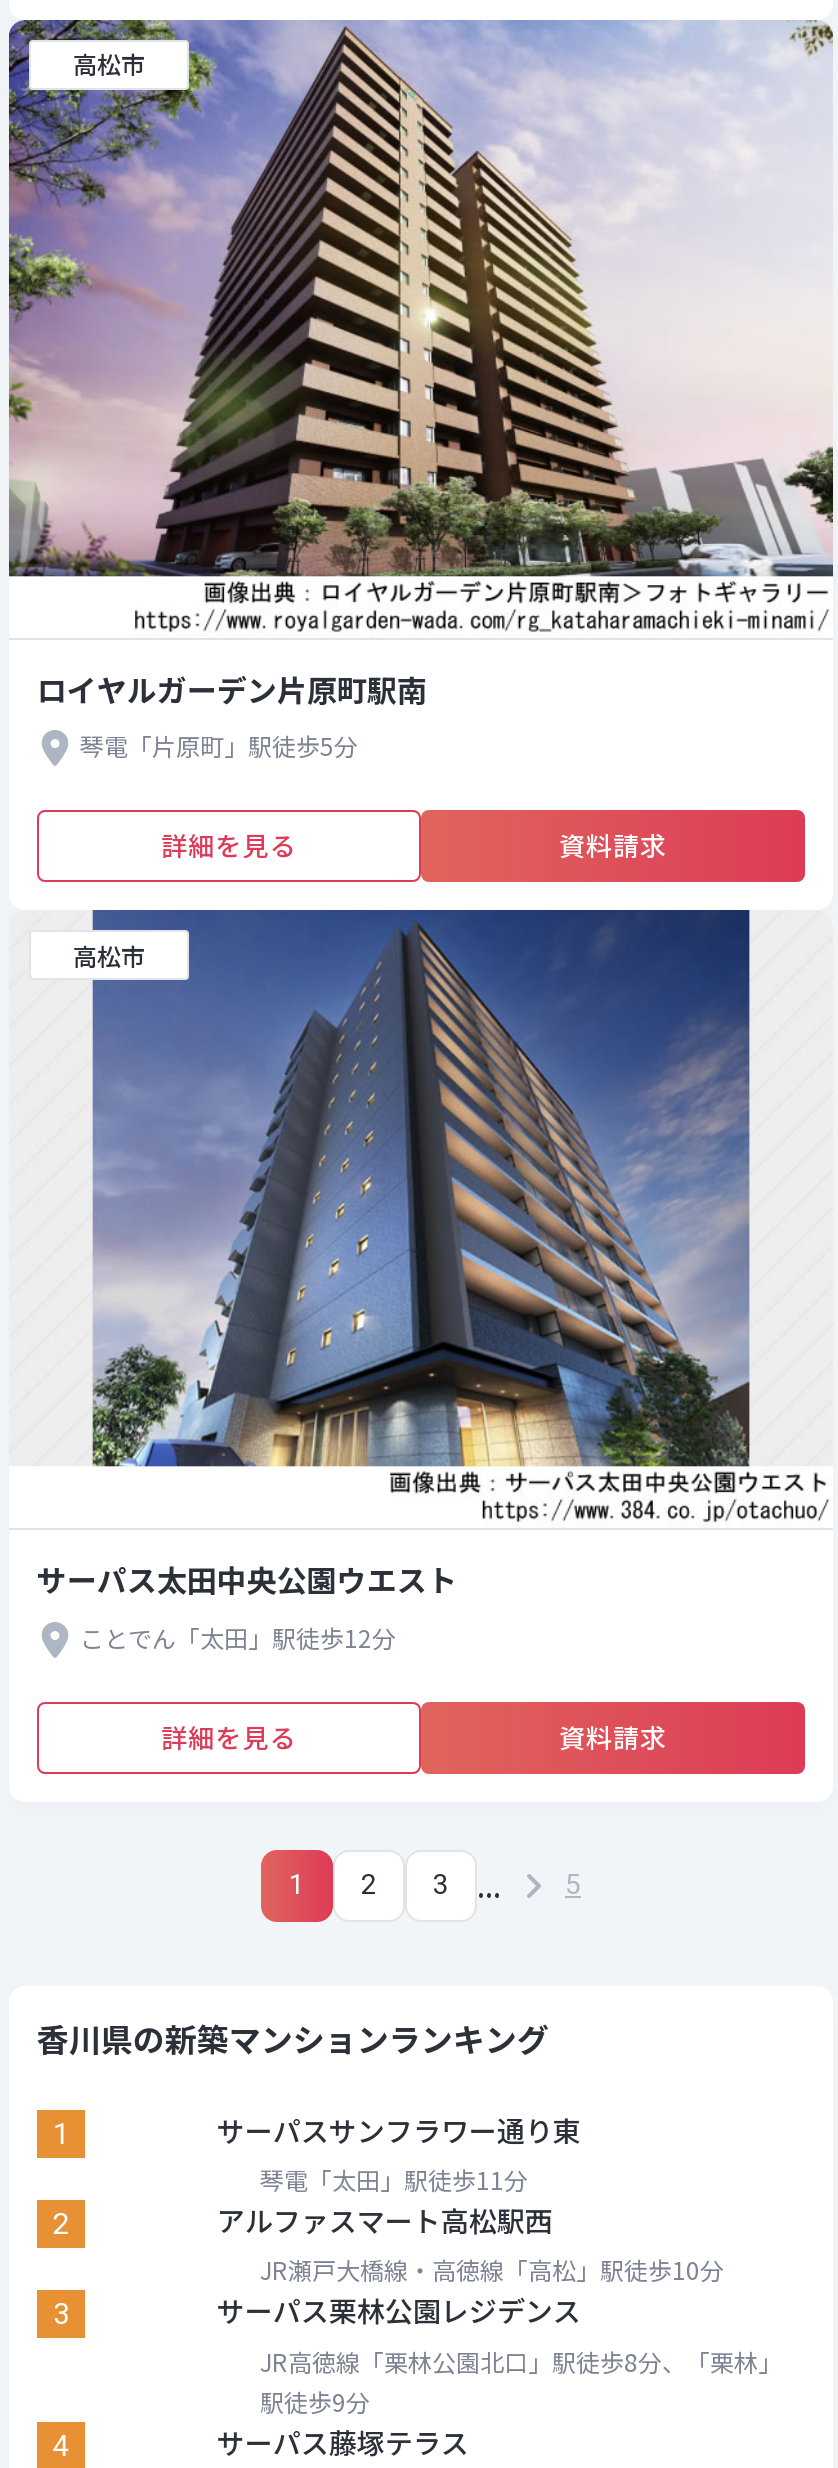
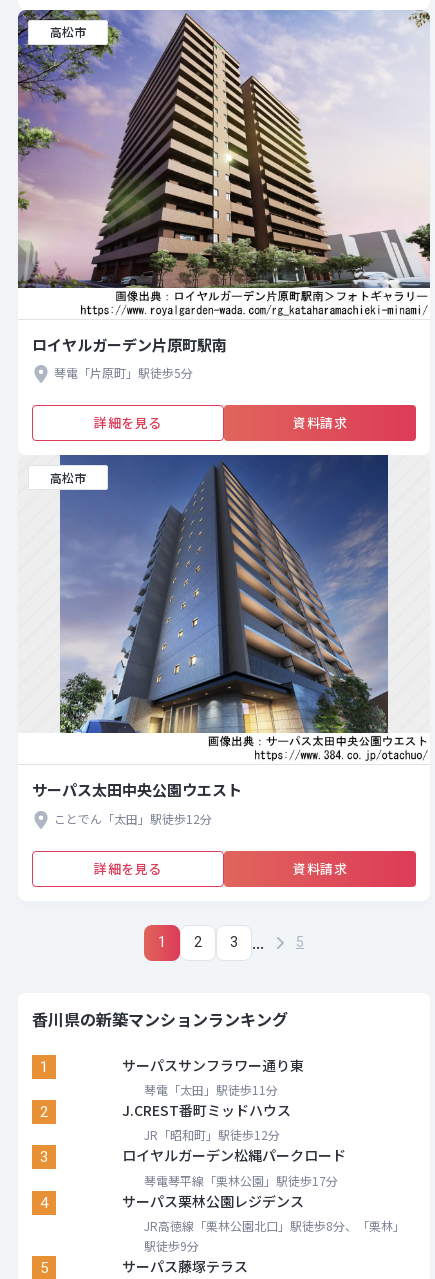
[217,2200,724,2287] アルファスマート高松駅西 | JR瀬戸大橋線・高徳線「高松」駅徒歩10分 -> [122,1100,291,1143] J.CREST番町ミッドハウス | JR「昭和町」駅徒歩12分
none -> [40,1145,346,1211] ロイヤルガーデン松縄パークロード | 琴電琴平線「栗林公園」駅徒歩17分 | 4
[53,2427,69,2463] 4 -> [40,1259,48,1277] 5

